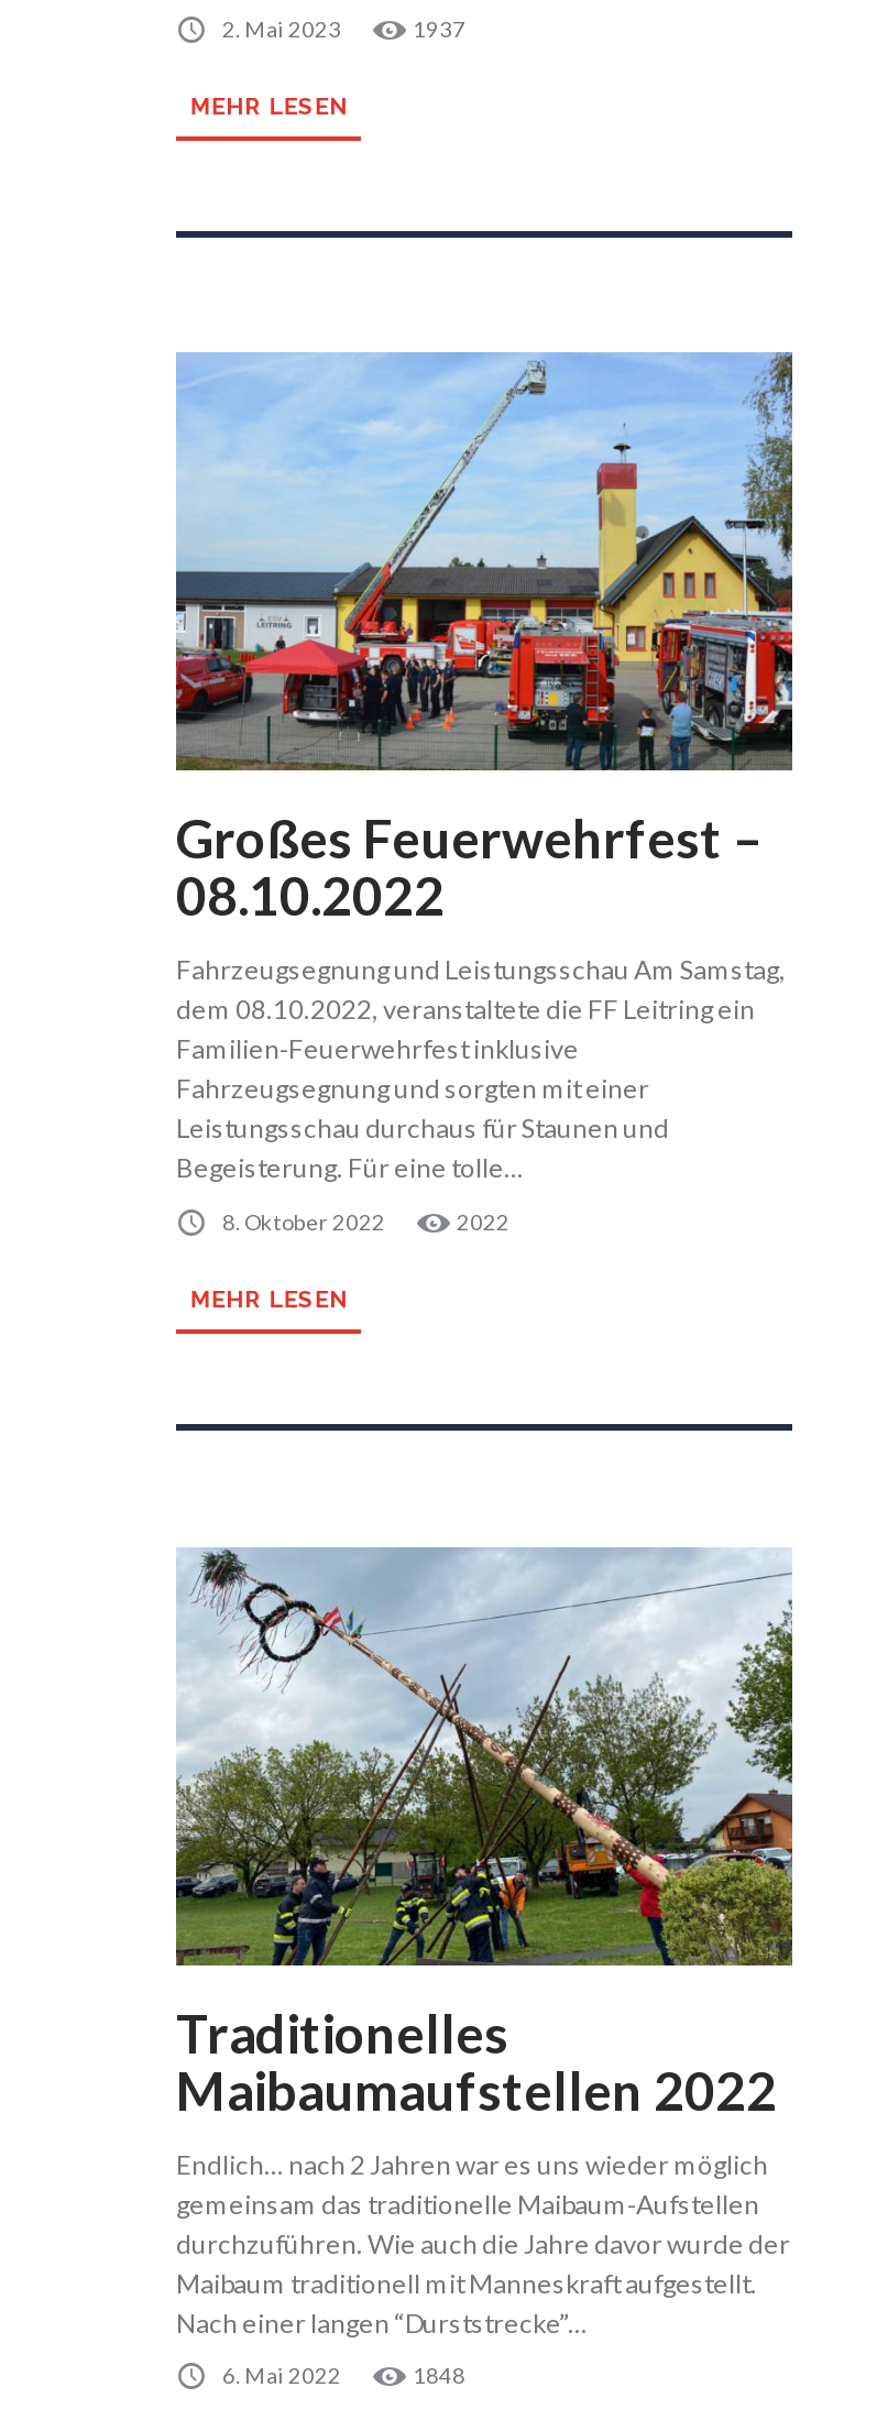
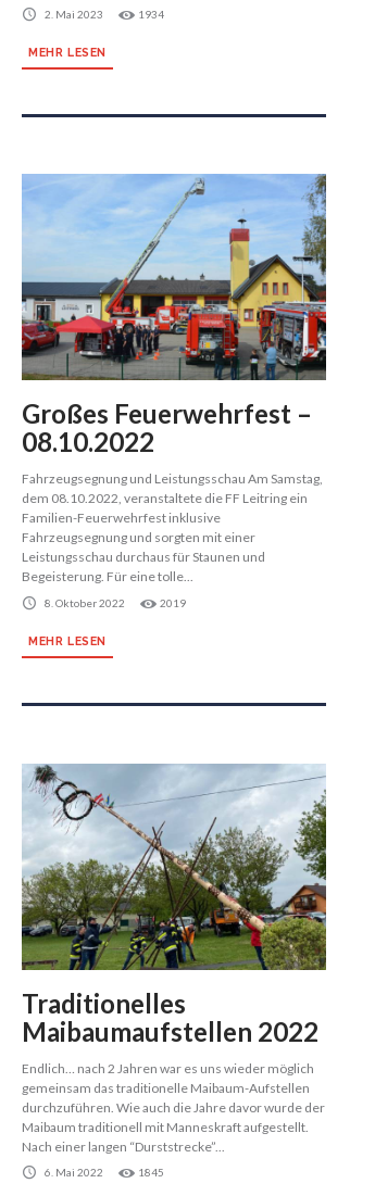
[413,14,465,41] 1937 -> [139,7,165,20] 1934
[457,1208,509,1235] 2022 -> [160,596,186,609] 2019
[413,2363,465,2389] 1848 -> [139,1166,165,1179] 1845

